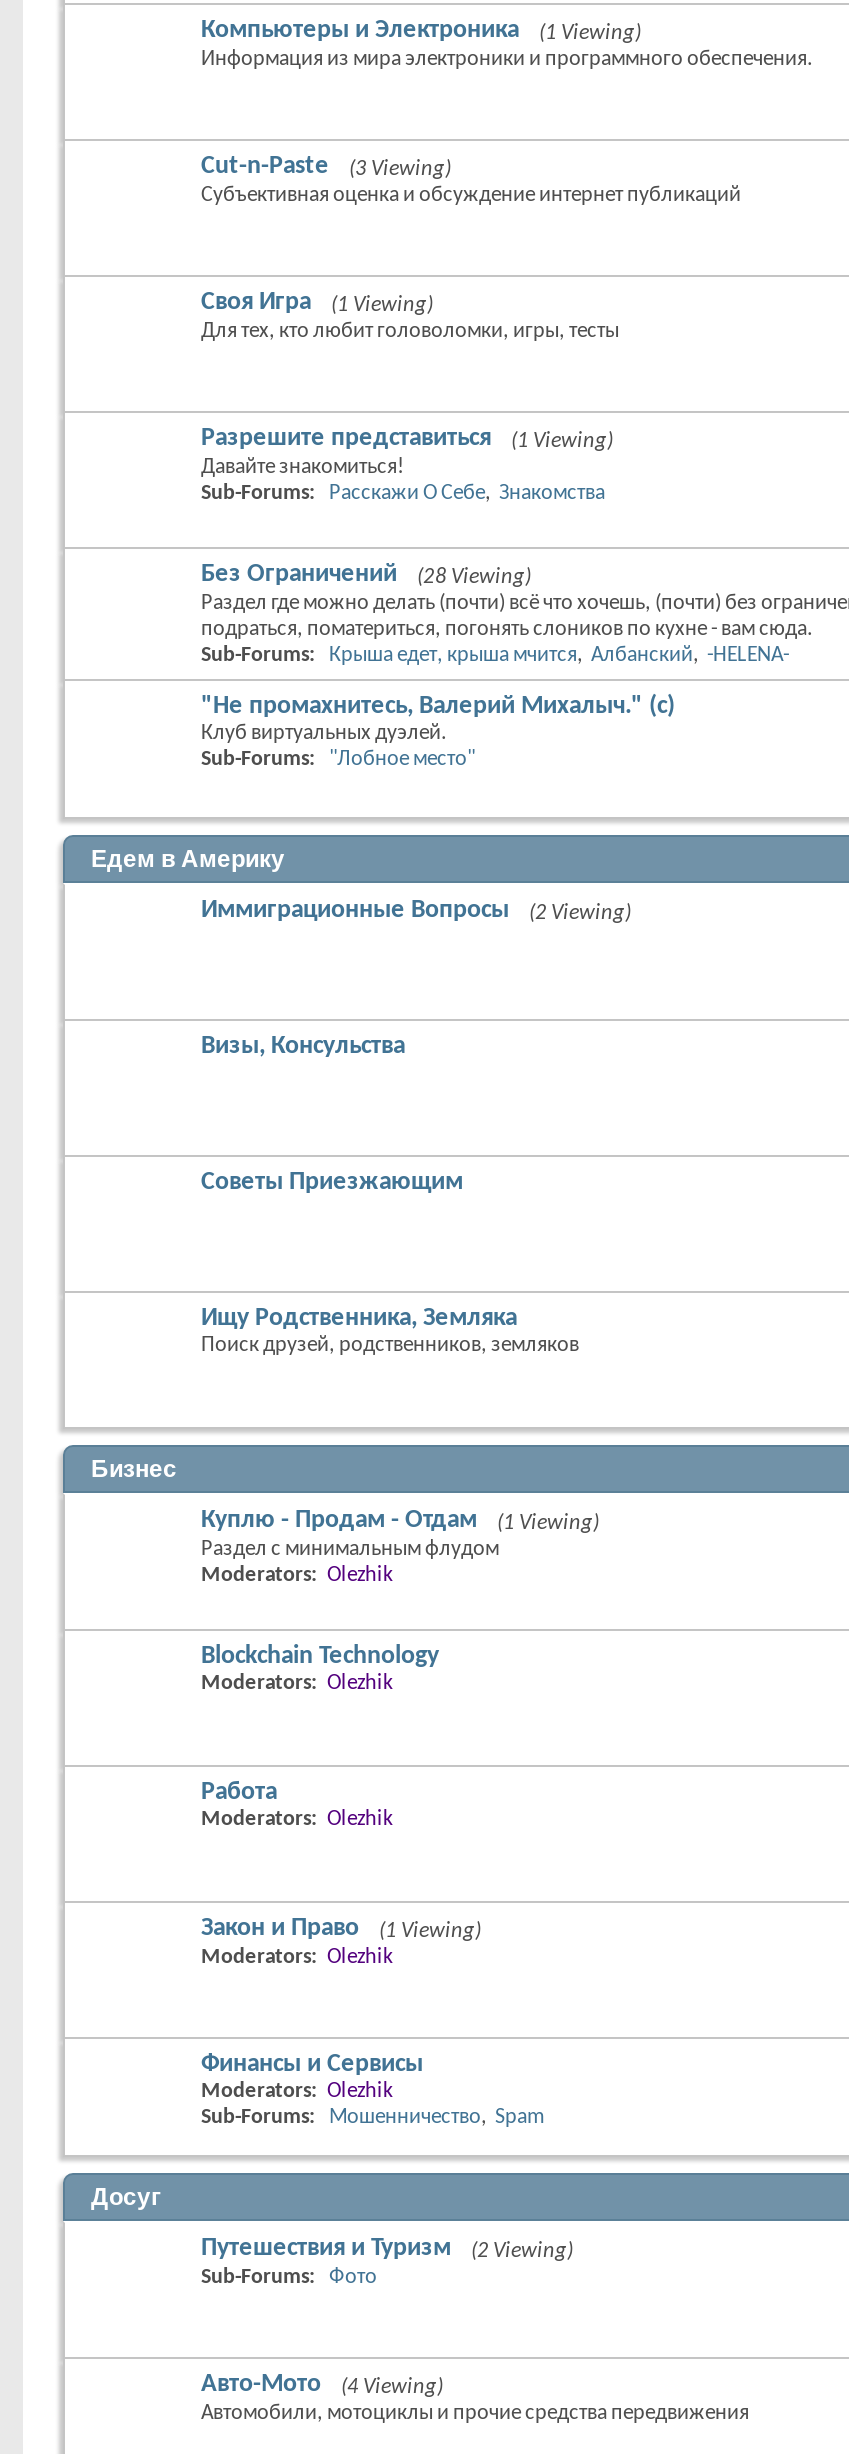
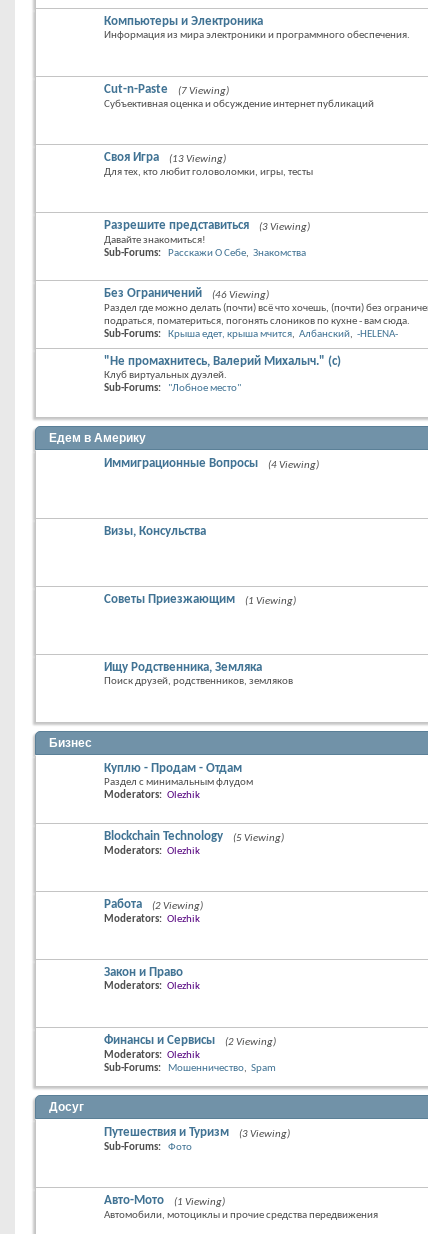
[539,24,641,46] (1 Viewing) -> none
[201,154,451,182] Cut-n-Paste (3 Viewing) -> [104,83,229,97] Cut-n-Paste (7 Viewing)
[201,290,433,318] Своя Игра (1 Viewing) -> [104,151,226,165] Своя Игра (13 Viewing)
[201,426,613,454] Разрешите представиться (1 Viewing) -> [104,219,310,233] Разрешите представиться (3 Viewing)
[201,562,531,590] Без Ограничений (28 Viewing) -> [104,287,269,301] Без Ограничений (46 Viewing)
[201,896,631,924] Иммиграционные Вопросы (2 Viewing) -> [104,457,319,471] Иммиграционные Вопросы (4 Viewing)
none -> [245,596,296,607] (1 Viewing)
[497,1512,599,1534] (1 Viewing) -> none
none -> [233,833,284,844] (5 Viewing)
none -> [152,901,203,912] (2 Viewing)
[379,1920,481,1942] (1 Viewing) -> none
none -> [225,1037,276,1048] (2 Viewing)
[201,2235,573,2263] Путешествия и Туризм (2 Viewing) -> [104,1126,290,1140] Путешествия и Туризм (3 Viewing)
[201,2371,443,2399] Авто-Мото (4 Viewing) -> [104,1194,225,1208] Авто-Мото (1 Viewing)

